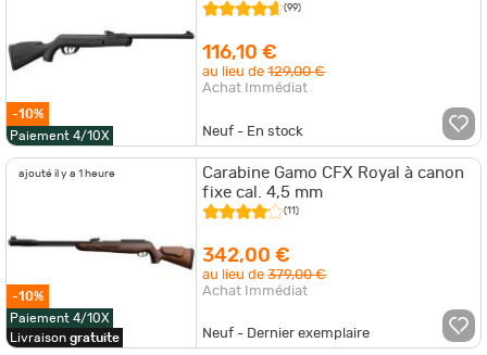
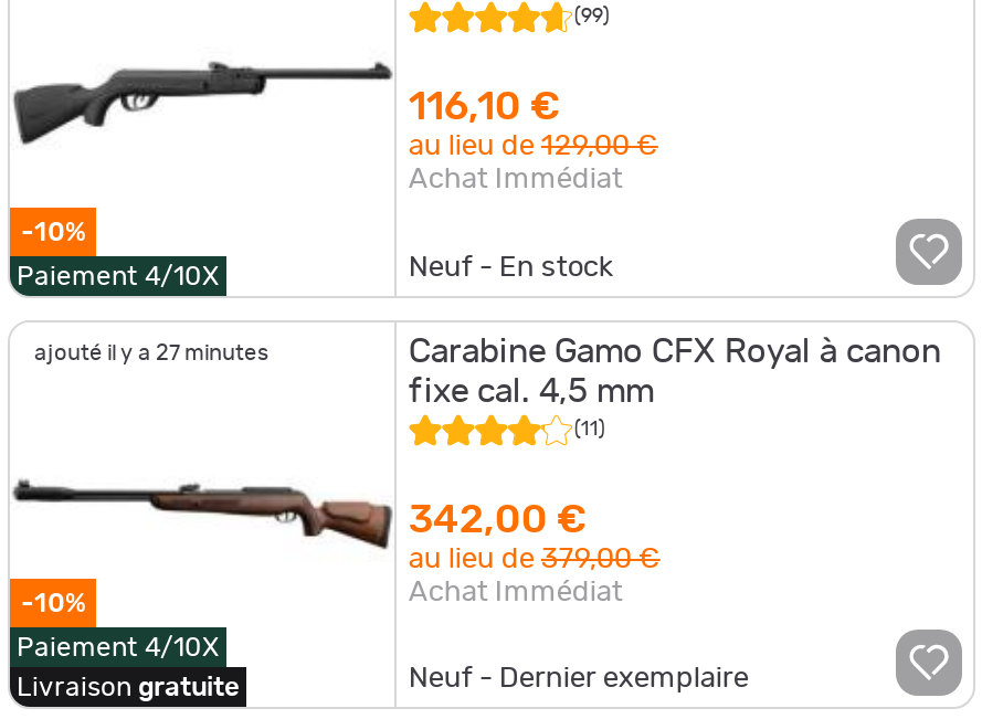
[18,168,115,179] ajouté il y a 1 heure -> [34,342,268,364] ajouté il y a 27 minutes

